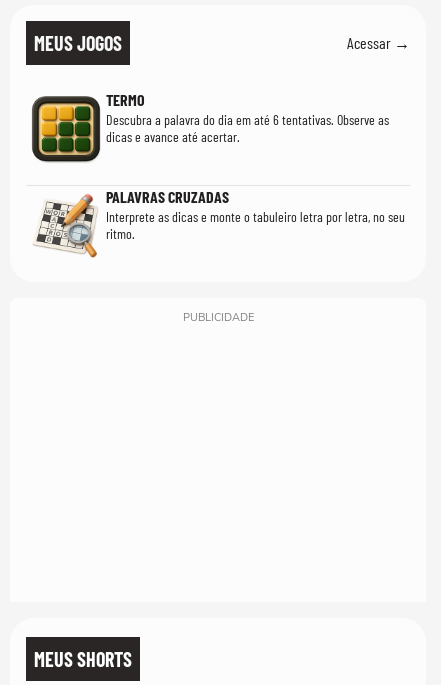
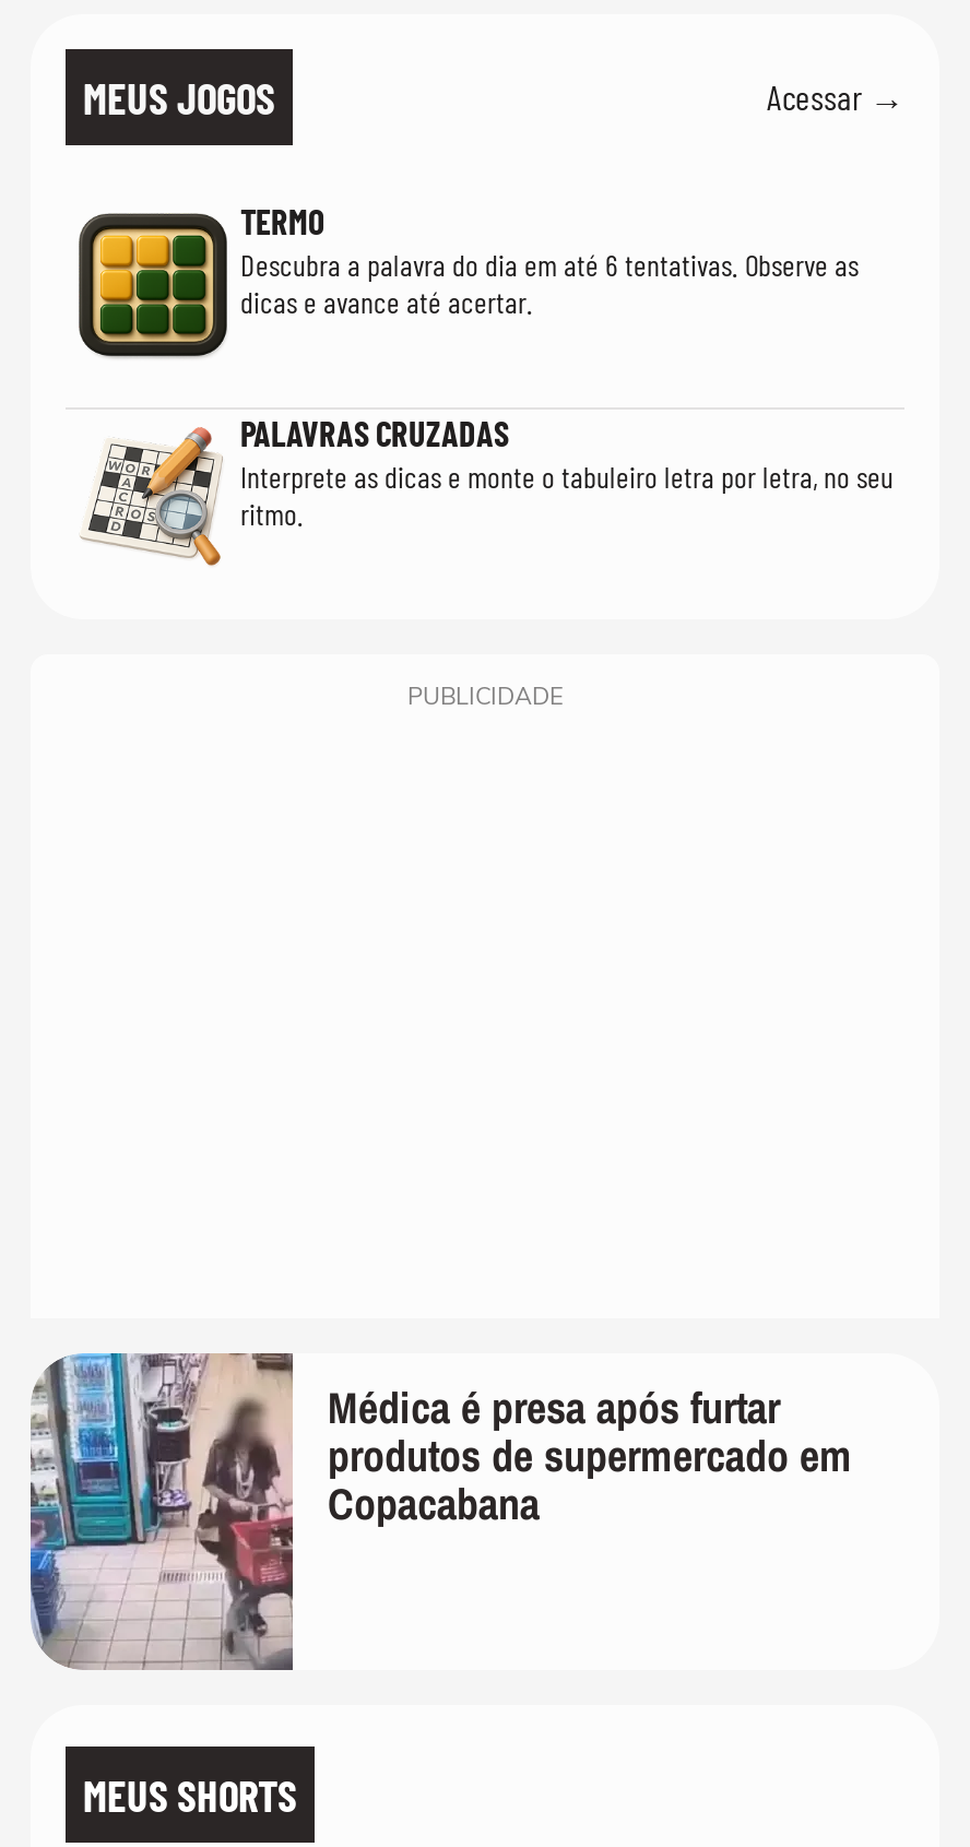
none -> [28,1351,852,1672] [image] | Médica é presa após furtar | produtos de supermercado em | Copacabana

